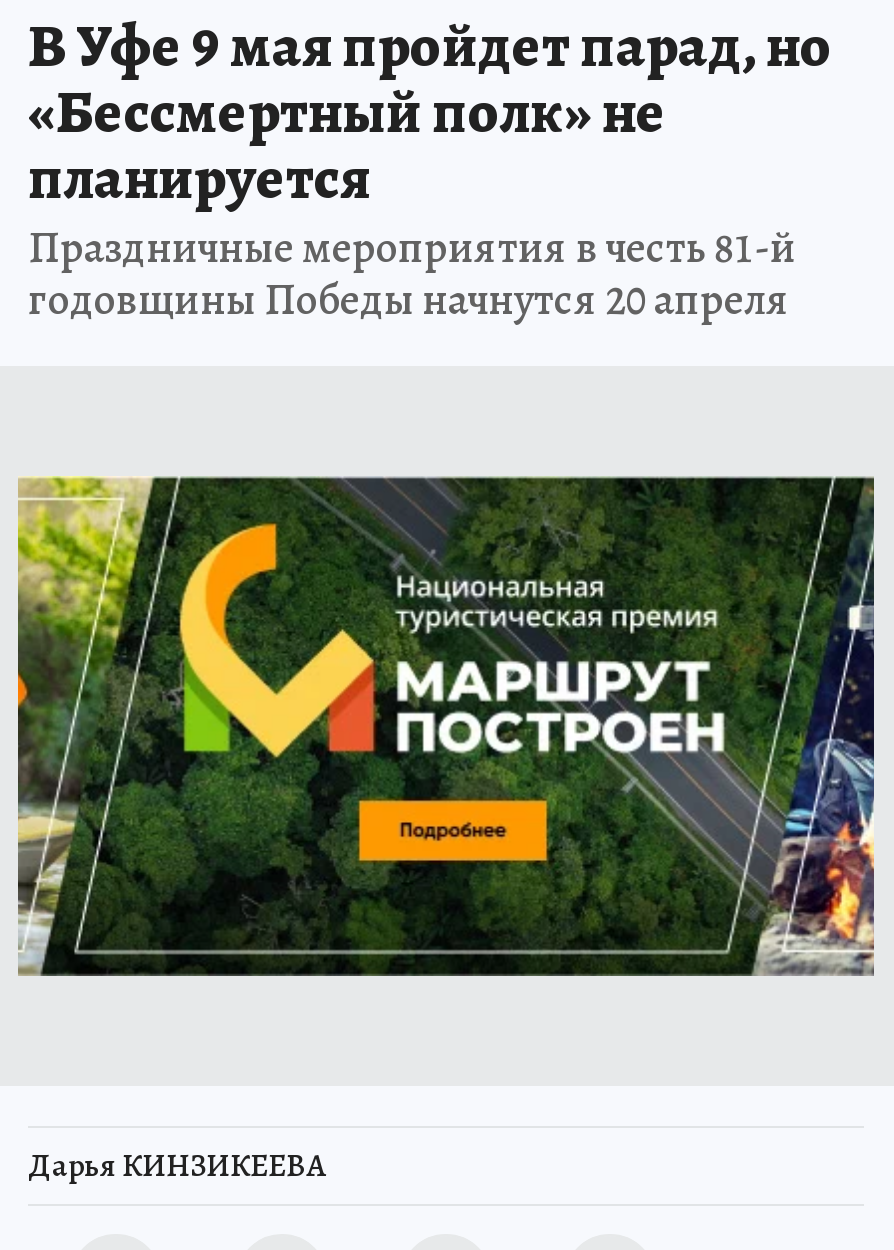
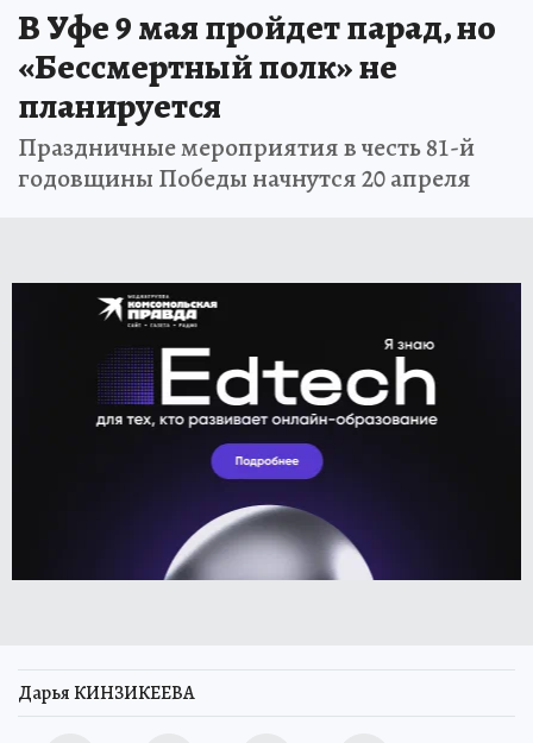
[16,476,876,978] [image] -> [11,282,522,580] [image]

